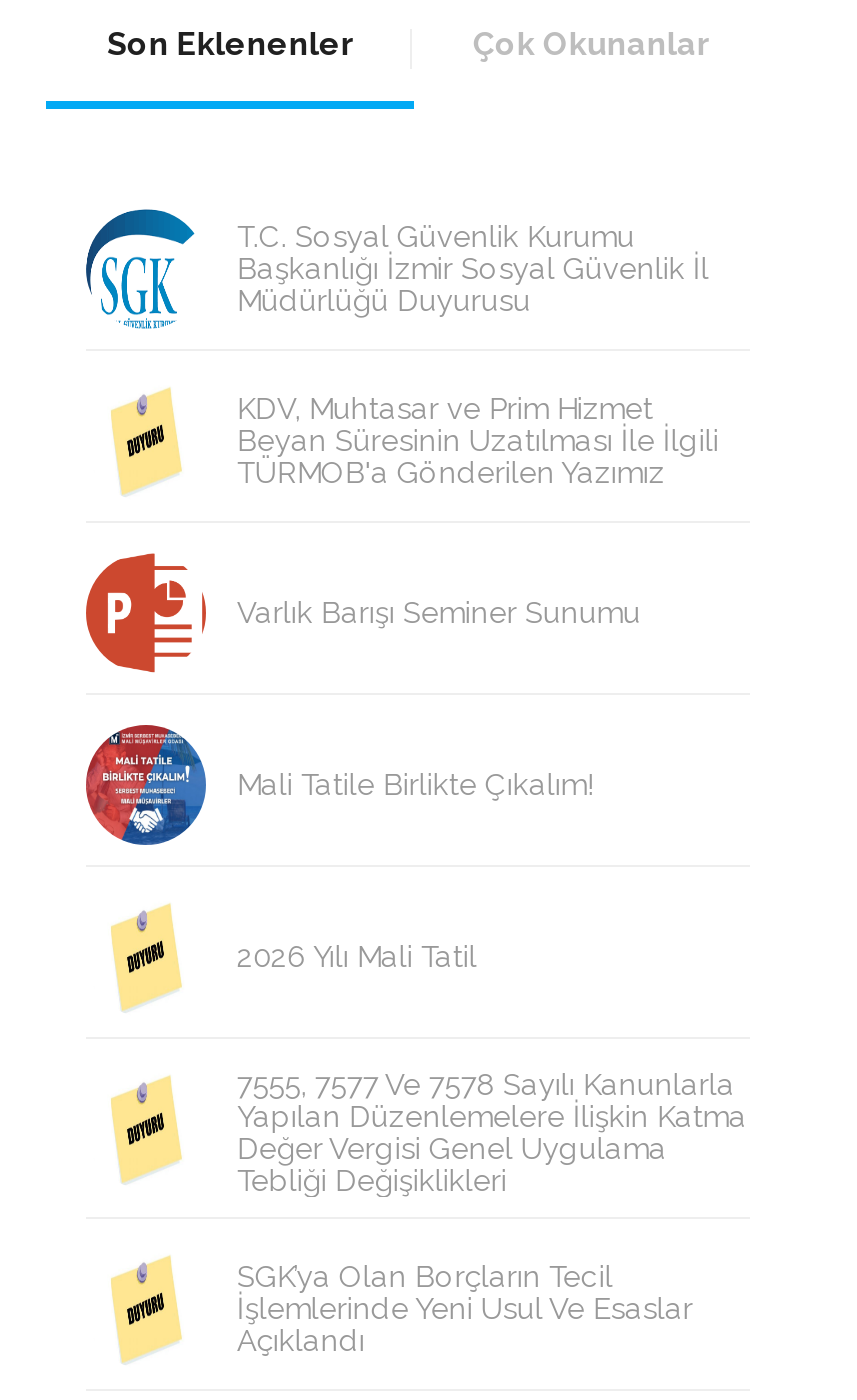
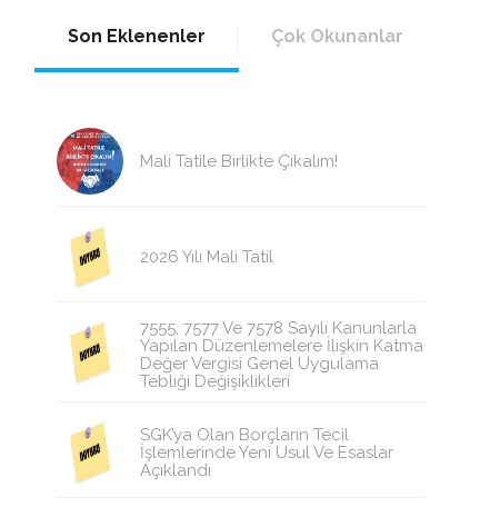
[84,207,719,490] [image] | T.C. Sosyal Güvenlik Kurumu | Başkanlığı İzmir Sosyal Güvenlik İl | Müdürlüğü Duyurusu | KDV, Muhtasar ve Prim Hizmet | Beyan Süresinin Uzatılması İle İlgili | TÜRMOB'a Gönderilen Yazımız -> none
[84,551,641,675] [image] | Varlık Barışı Seminer Sunumu -> none

